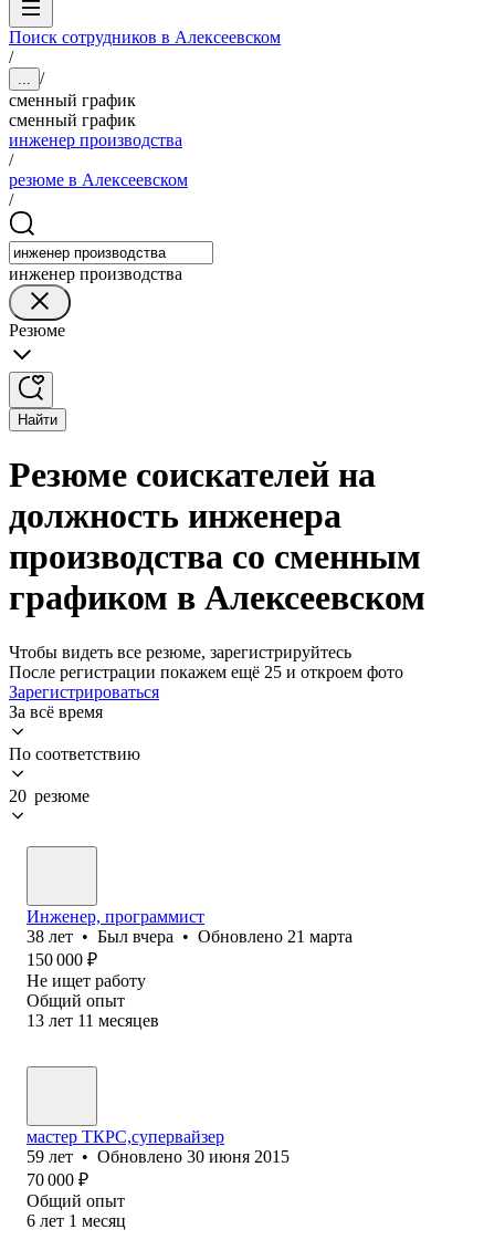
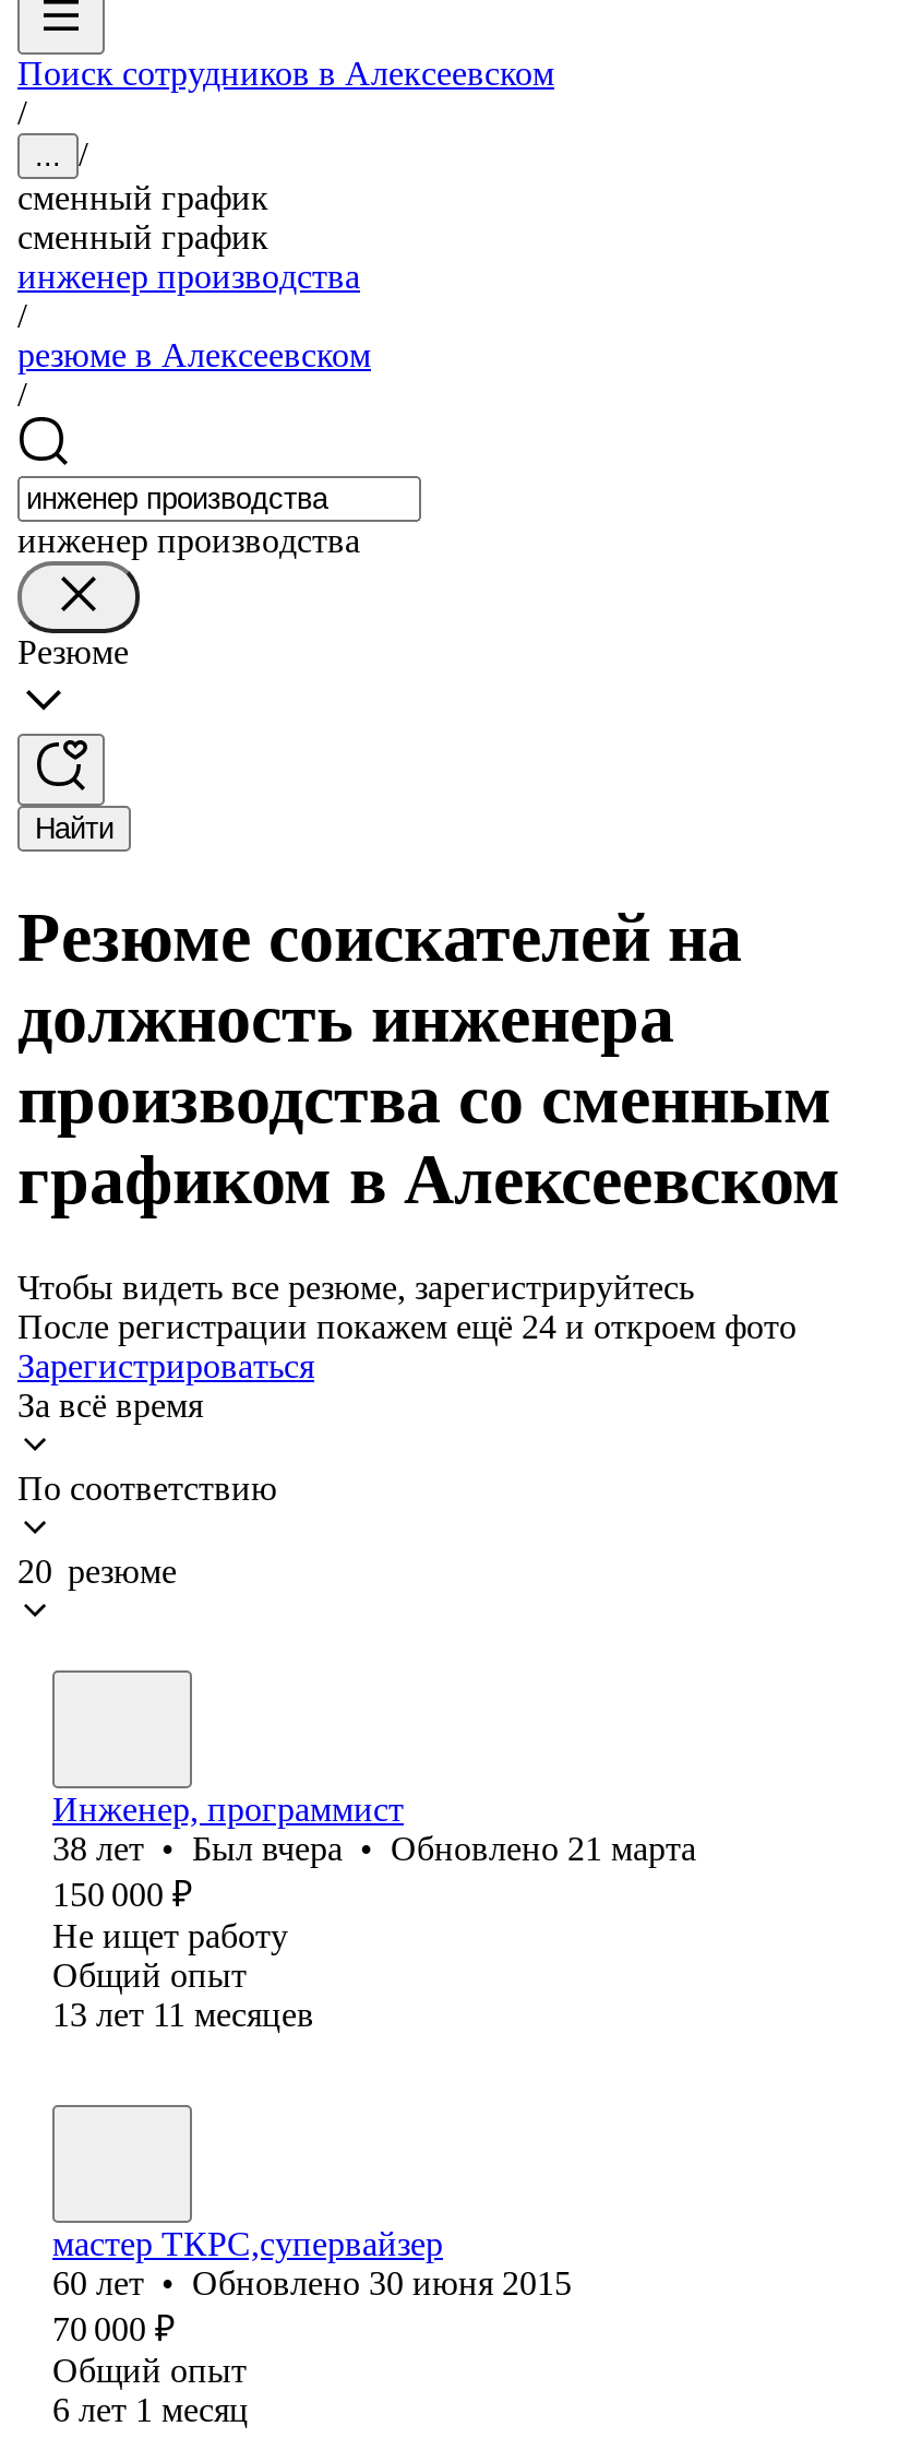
[9,662,403,681] После регистрации покажем ещё 25 и откроем фото -> [17,1308,797,1345] После регистрации покажем ещё 24 и откроем фото
[27,1147,290,1166] 59 лет • Обновлено 30 июня 2015 -> [52,2264,572,2301] 60 лет • Обновлено 30 июня 2015

